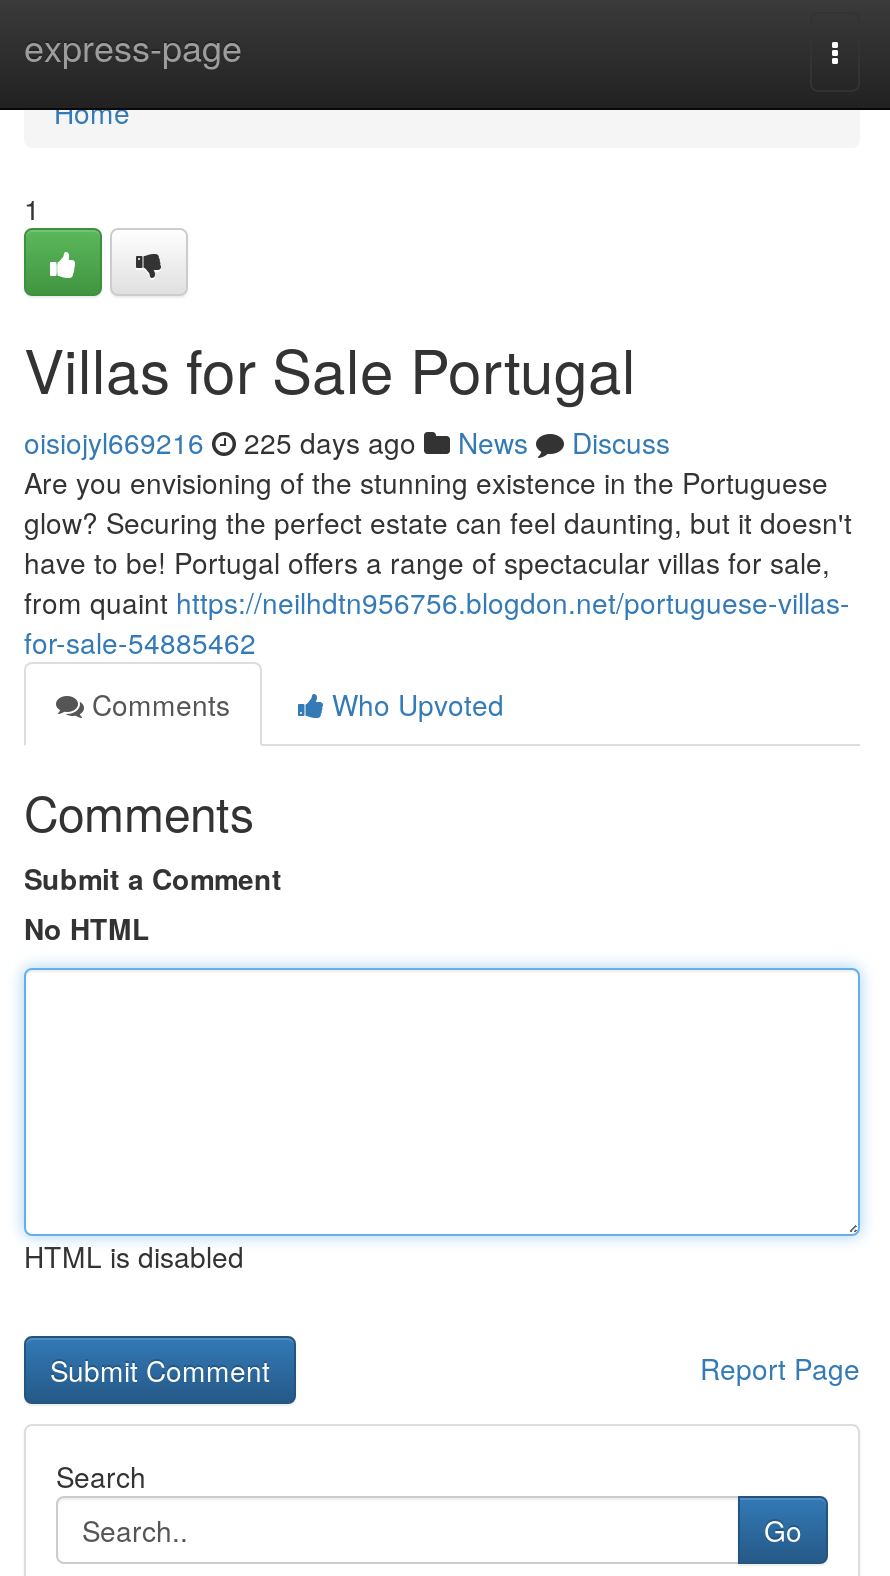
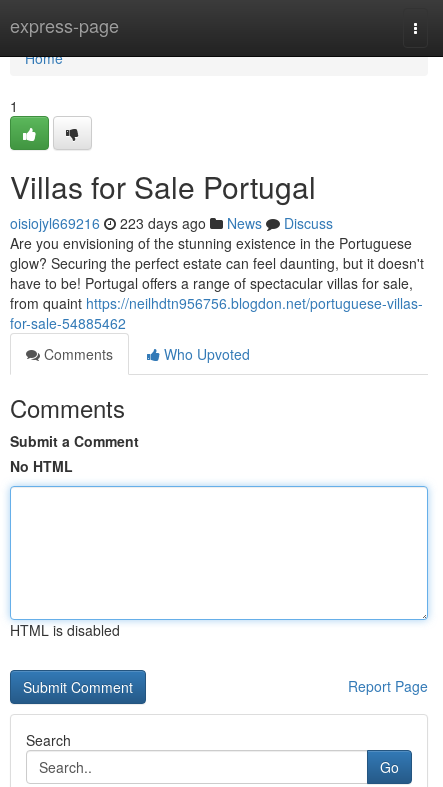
[24,422,670,462] oisiojyl669216 225 days ago News Discuss -> [10,213,333,233] oisiojyl669216 223 days ago News Discuss

